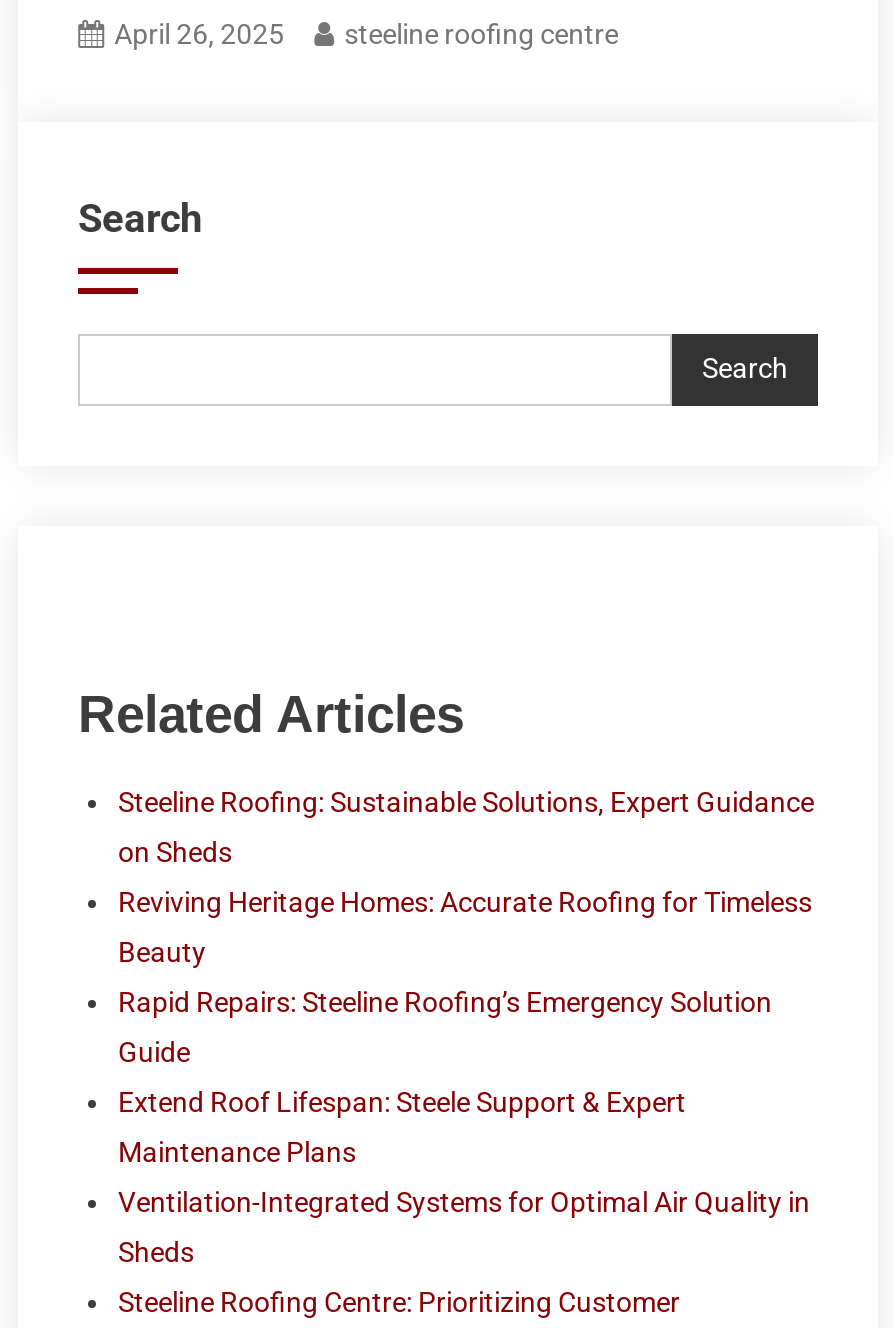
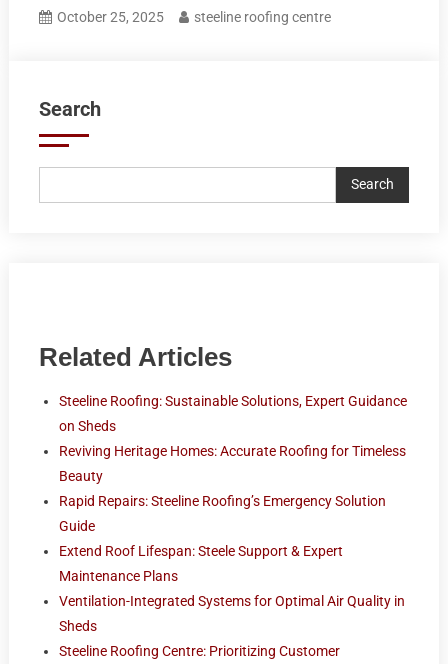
[114,18,618,50] April 26, 2025 steeline roofing centre -> [57,9,331,25] October 25, 2025 steeline roofing centre

